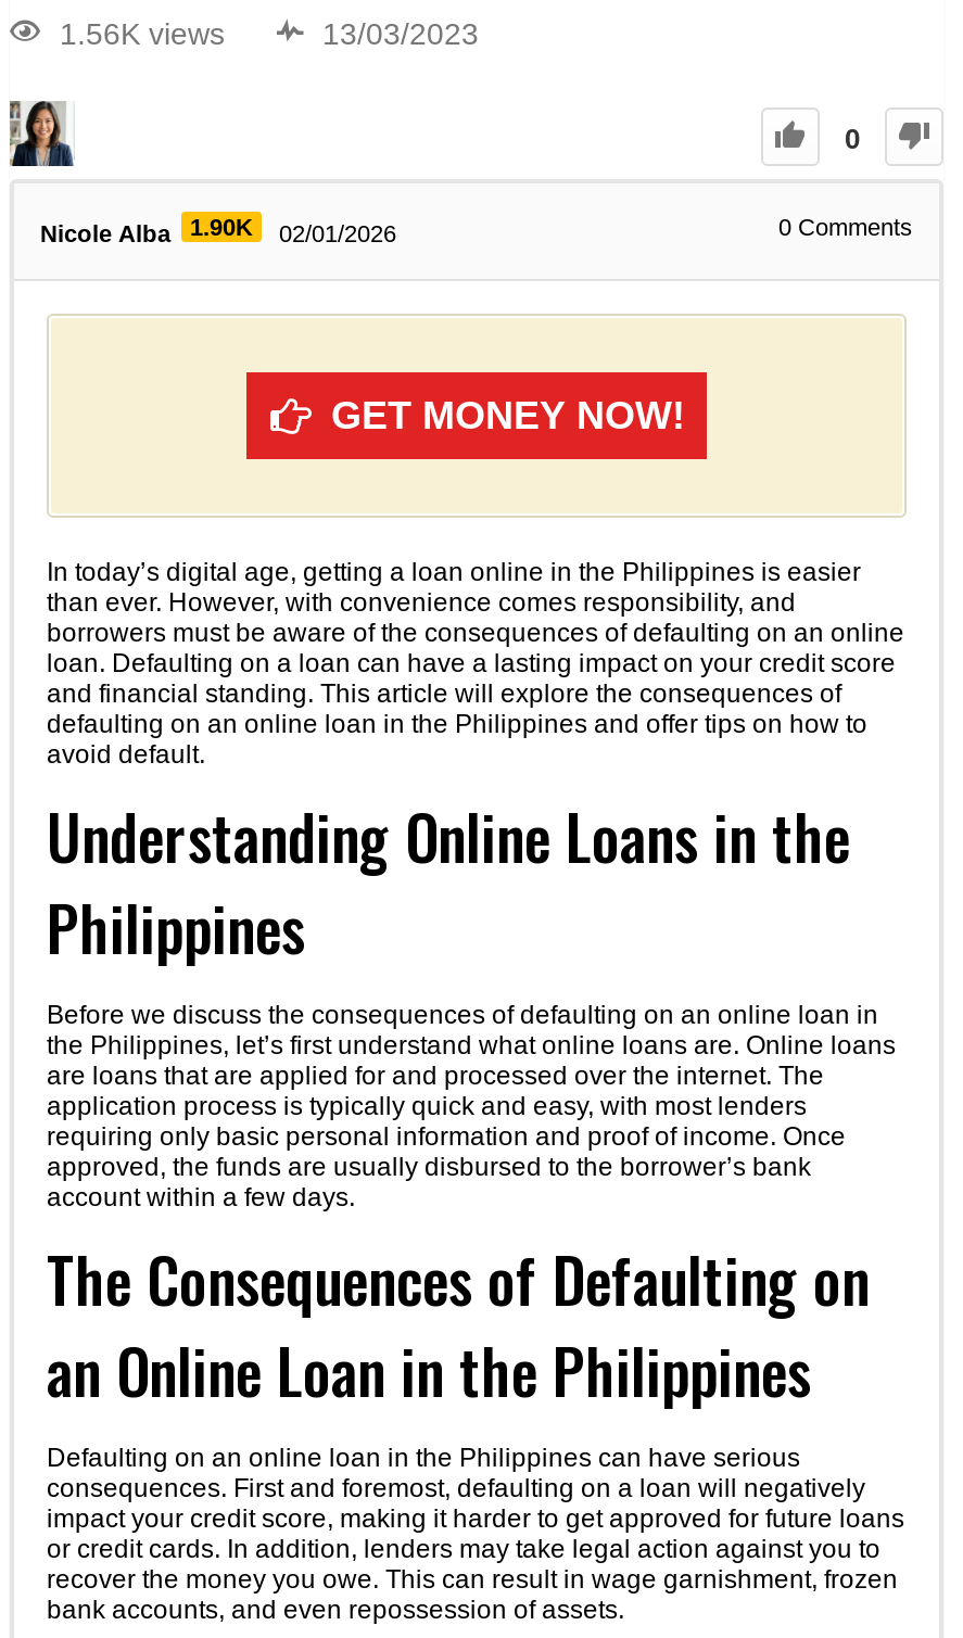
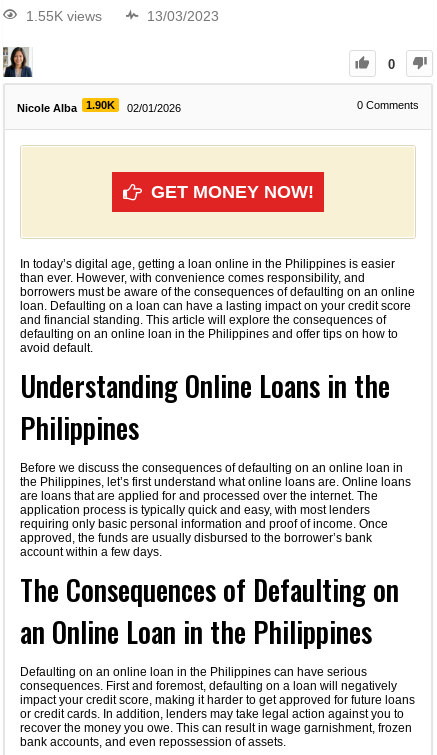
[60,17,225,52] 1.56K views -> [26,8,102,24] 1.55K views

